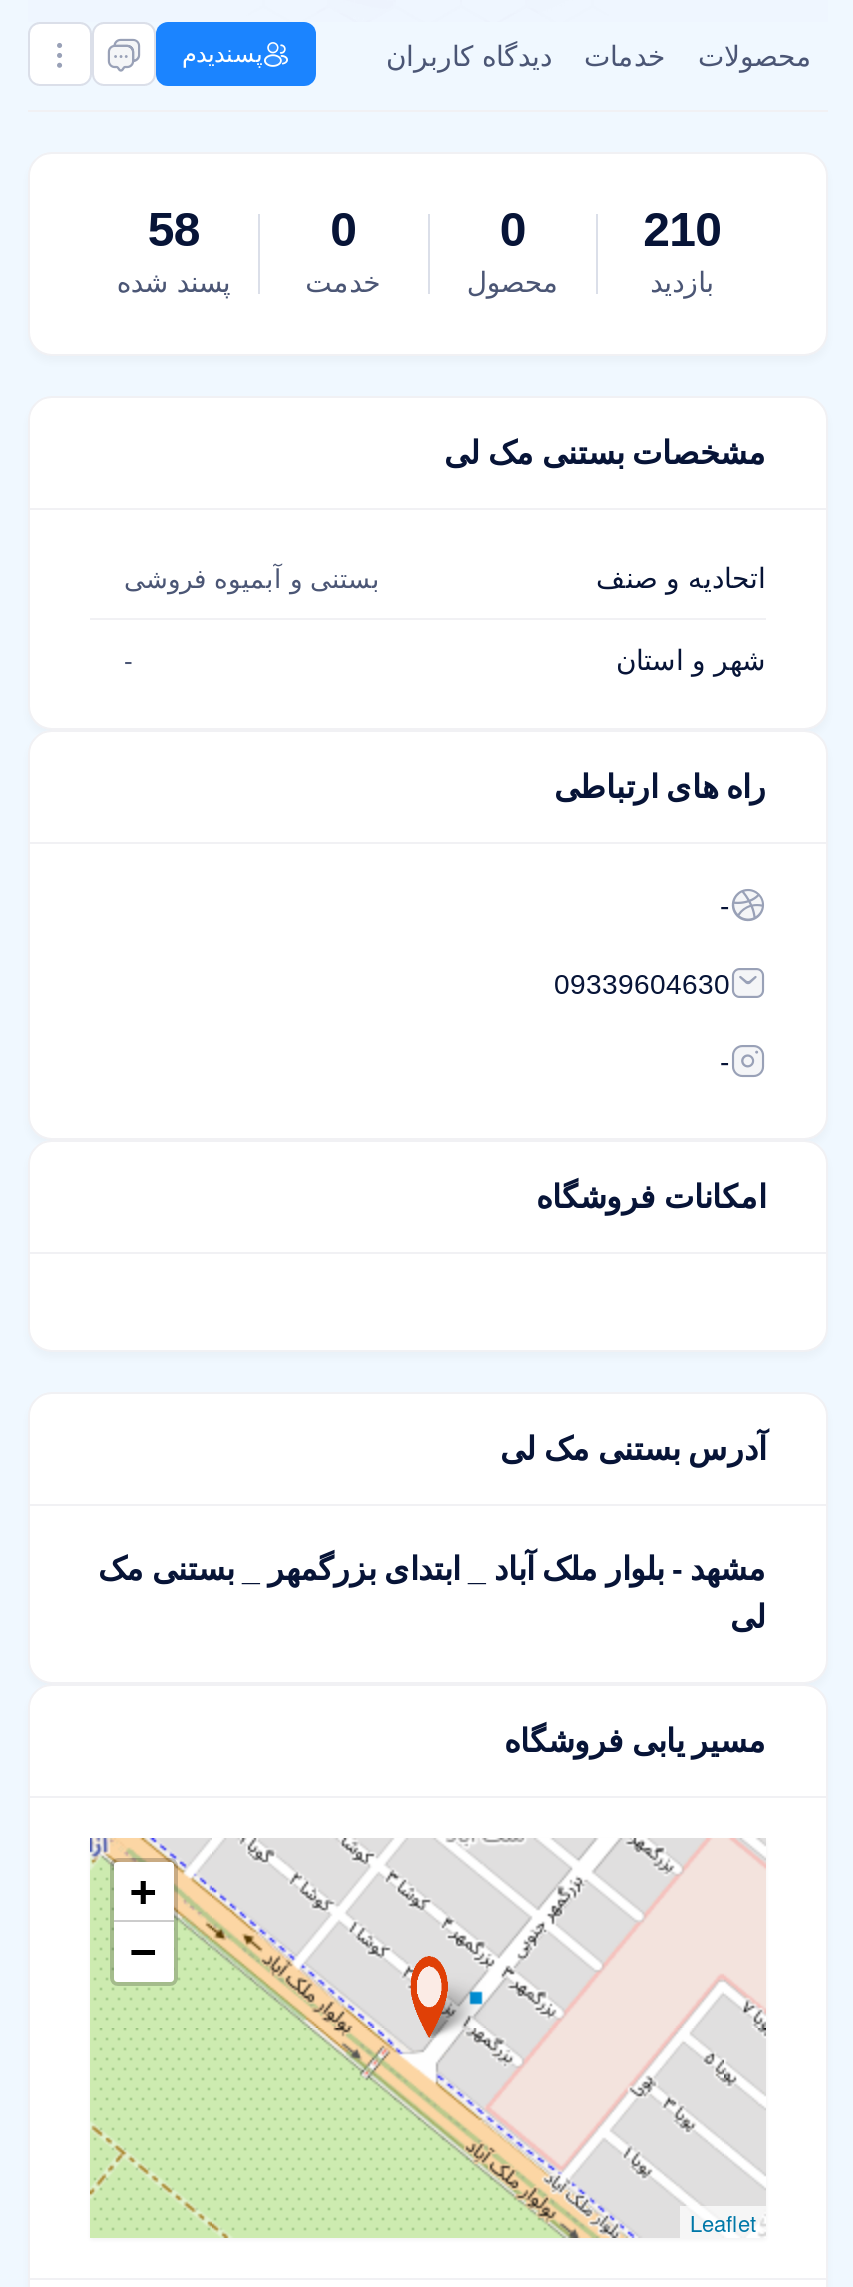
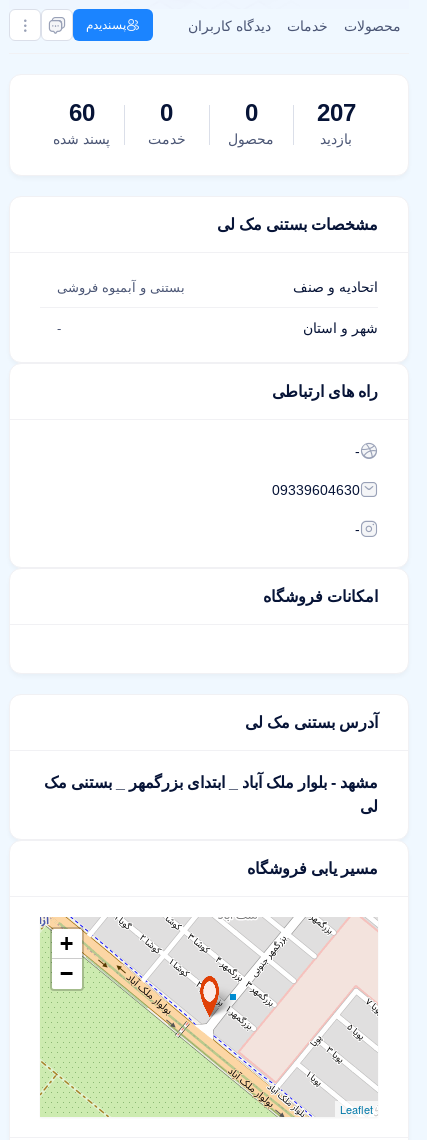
[148,202,200,256] 58 -> [69,99,95,126] 60
[643,202,721,256] 210 -> [317,99,356,126] 207

